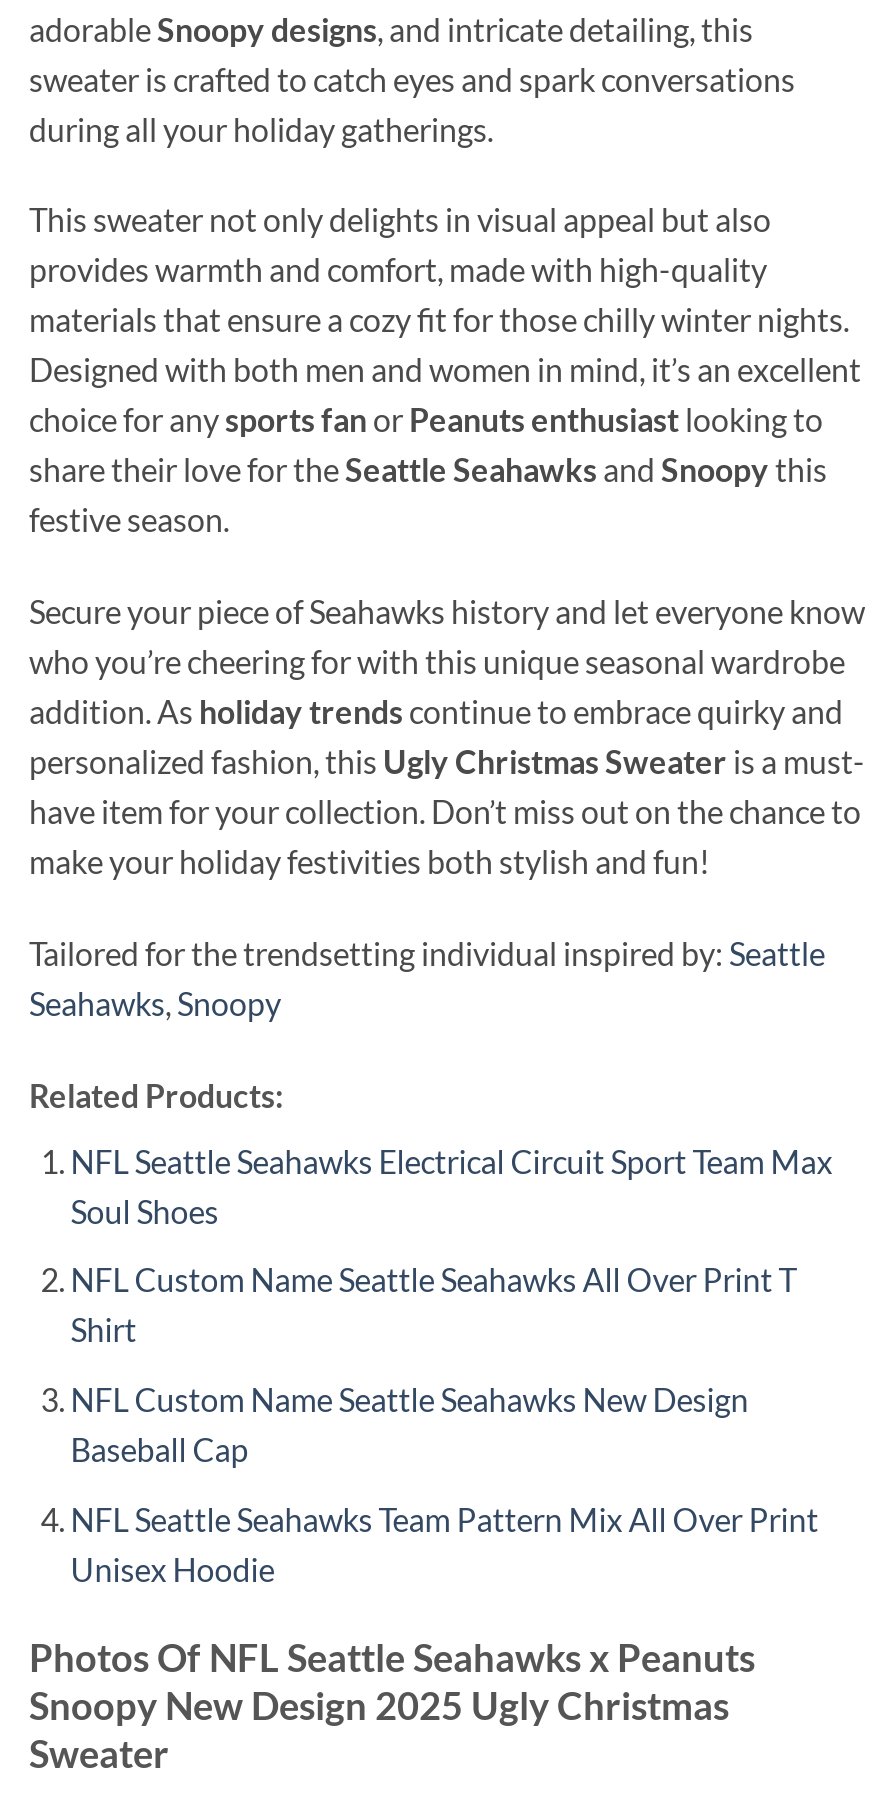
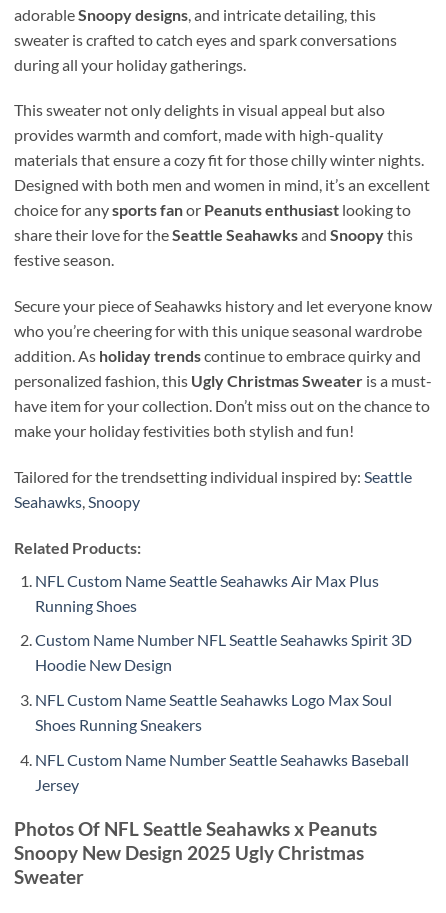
[71,1142,833,1230] NFL Seattle Seahawks Electrical Circuit Sport Team Max | Soul Shoes -> [35,571,379,615] NFL Custom Name Seattle Seahawks Air Max Plus | Running Shoes
[71,1261,797,1349] NFL Custom Name Seattle Seahawks All Over Print T | Shirt -> [35,630,412,674] Custom Name Number NFL Seattle Seahawks Spirit 3D | Hoodie New Design
[71,1380,749,1468] NFL Custom Name Seattle Seahawks New Design | Baseball Cap -> [35,690,392,734] NFL Custom Name Seattle Seahawks Logo Max Soul | Shoes Running Sneakers
[71,1499,819,1587] NFL Seattle Seahawks Team Pattern Mix All Over Print | Unisex Hoodie -> [35,750,409,794] NFL Custom Name Number Seattle Seahawks Baseball | Jersey

